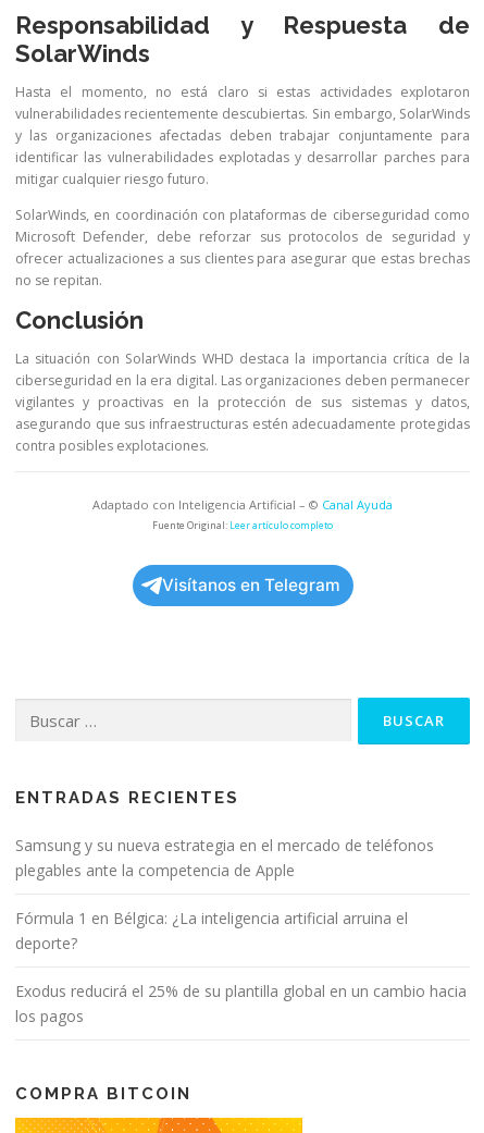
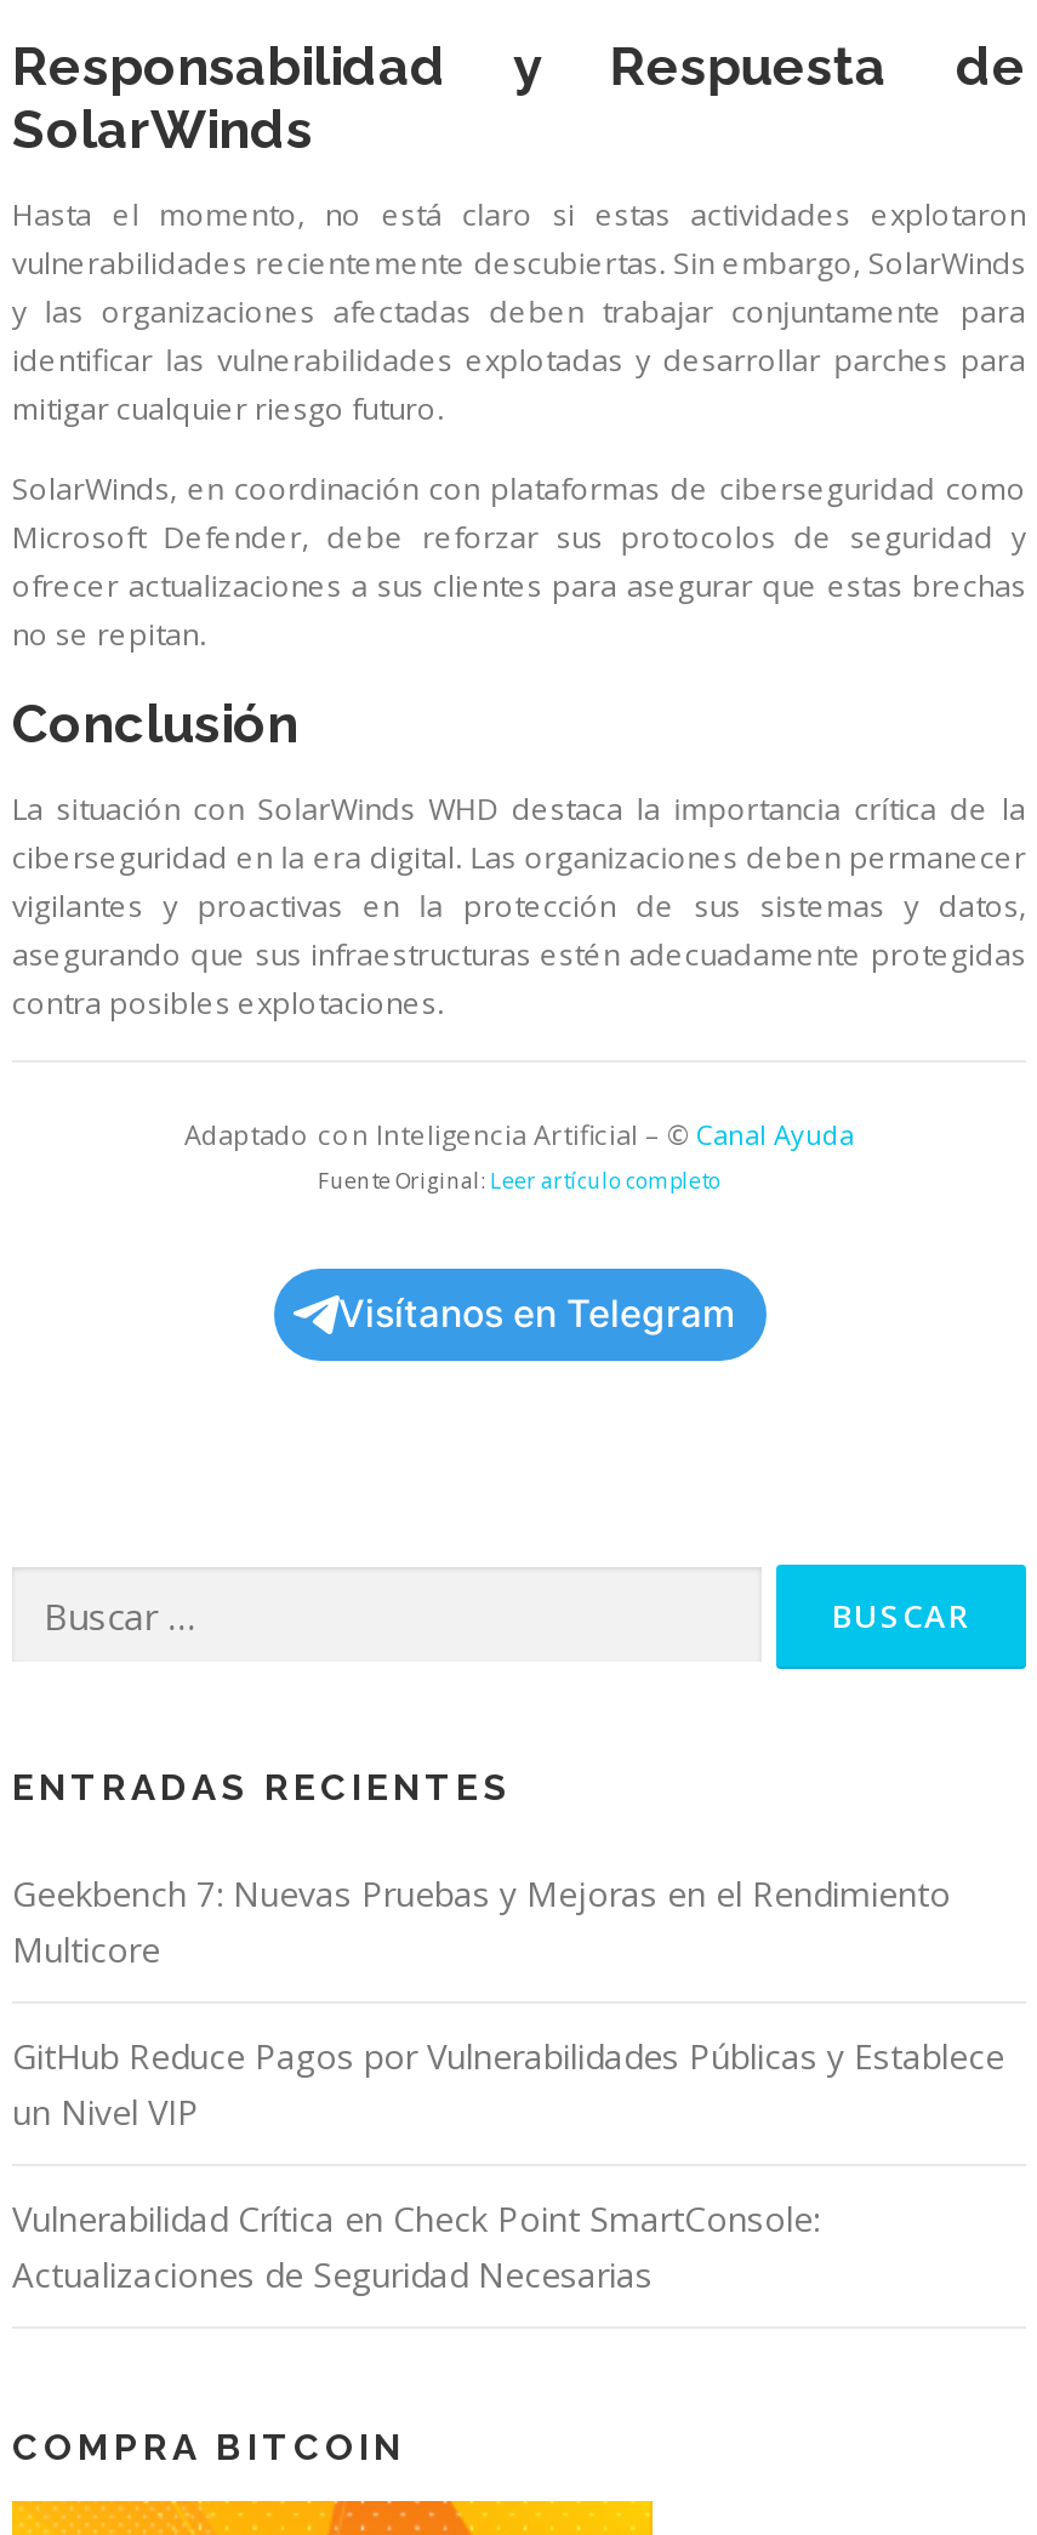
[15,834,434,880] Samsung y su nueva estrategia en el mercado de teléfonos | plegables ante la competencia de Apple -> [12,1869,951,1971] Geekbench 7: Nuevas Pruebas y Mejoras en el Rendimiento | Multicore
[15,907,408,953] Fórmula 1 en Bélgica: ¿La inteligencia artificial arruina el | deporte? -> [12,2032,1004,2134] GitHub Reduce Pagos por Vulnerabilidades Públicas y Establece | un Nivel VIP
[15,980,467,1026] Exodus reducirá el 25% de su plantilla global en un cambio hacia | los pagos -> [12,2194,820,2296] Vulnerabilidad Crítica en Check Point SmartConsole: | Actualizaciones de Seguridad Necesarias

